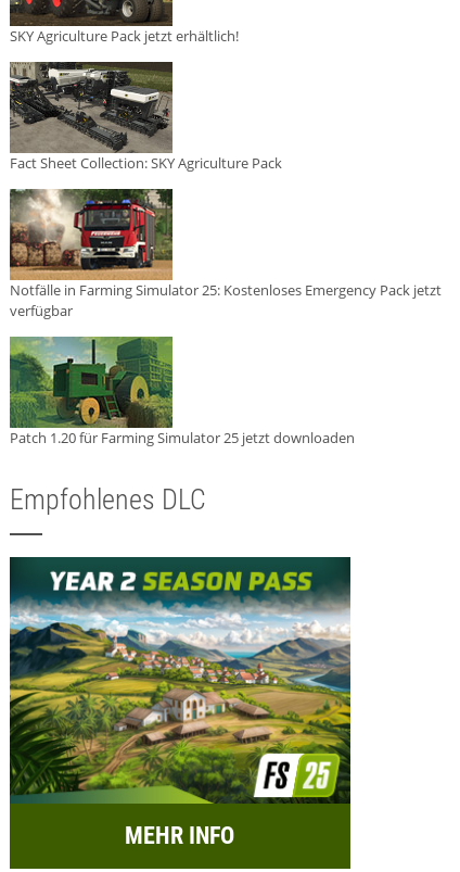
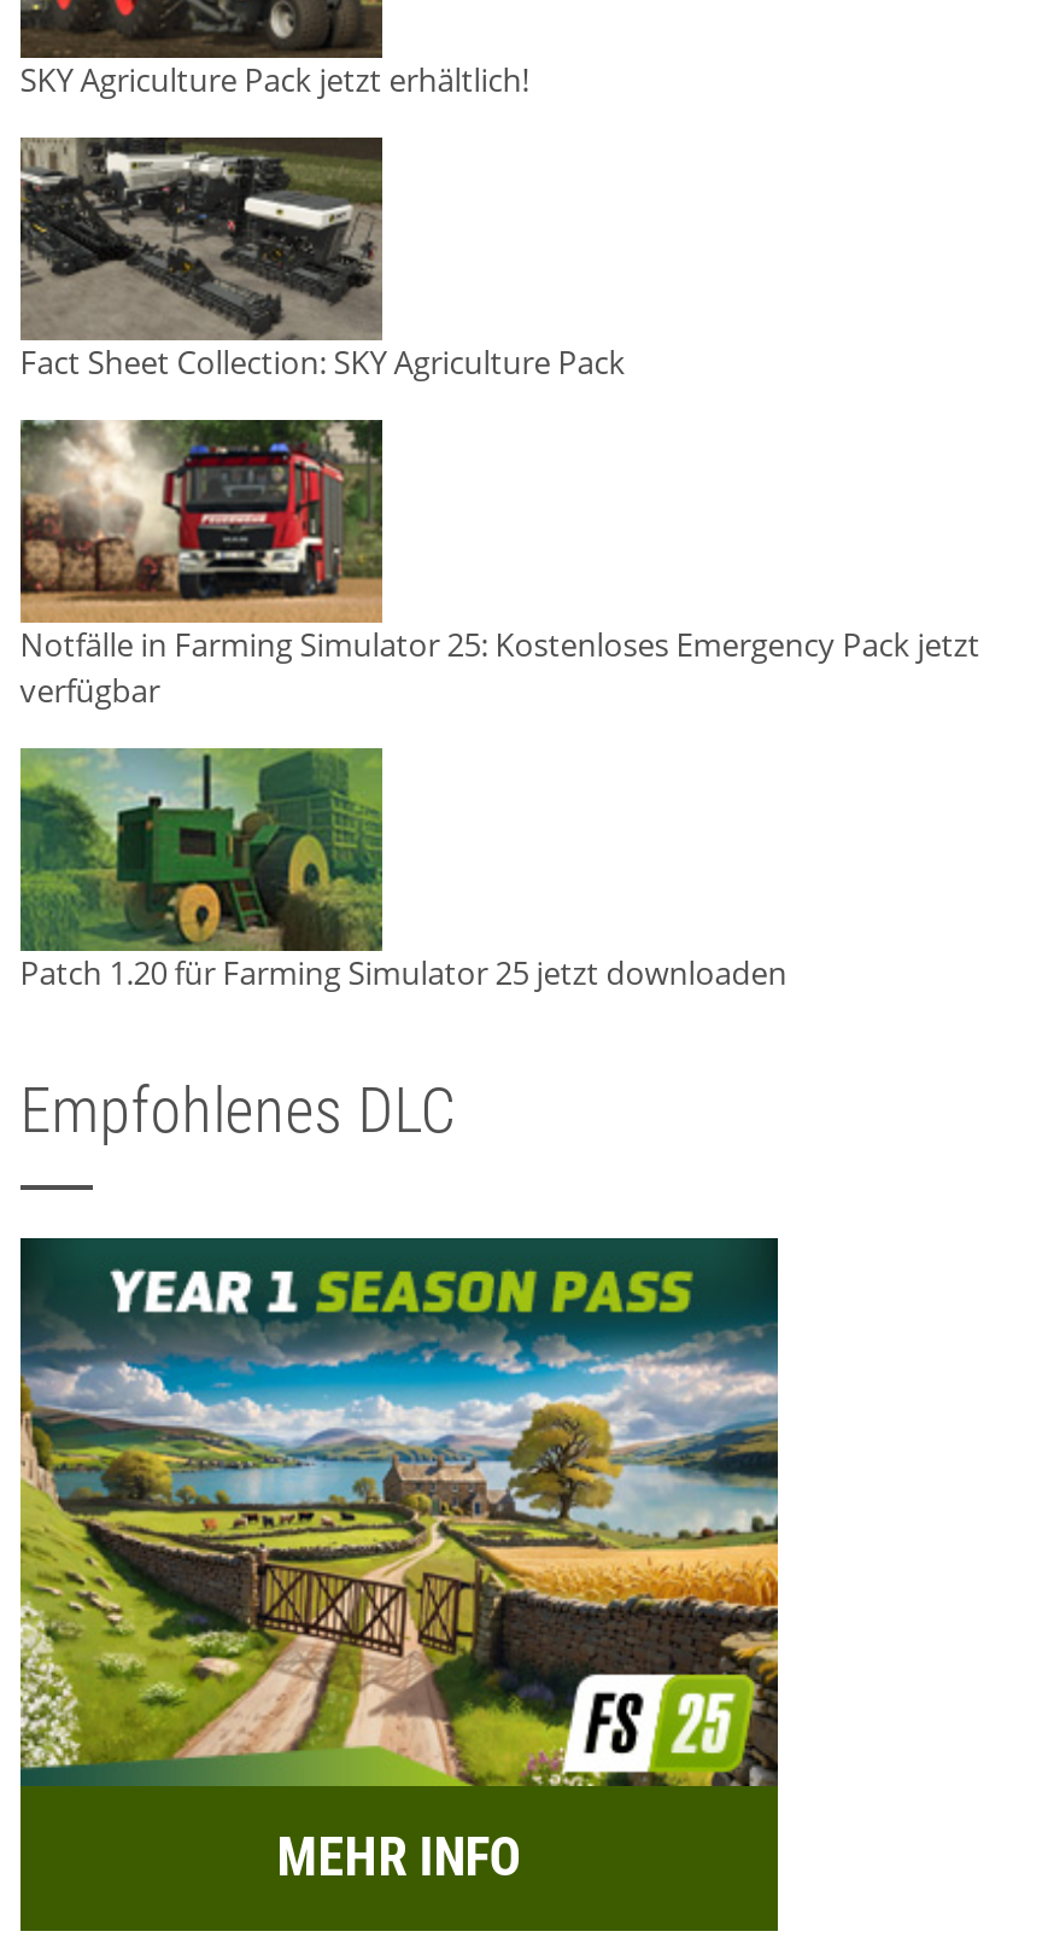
[9,572,352,804] [image] -> [18,1274,780,1788] [image]

